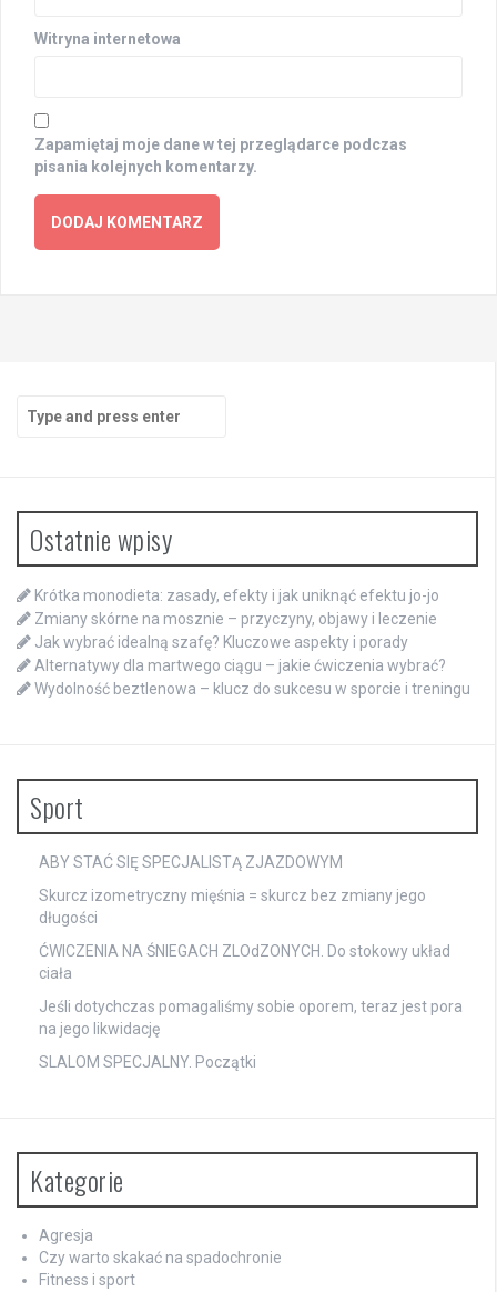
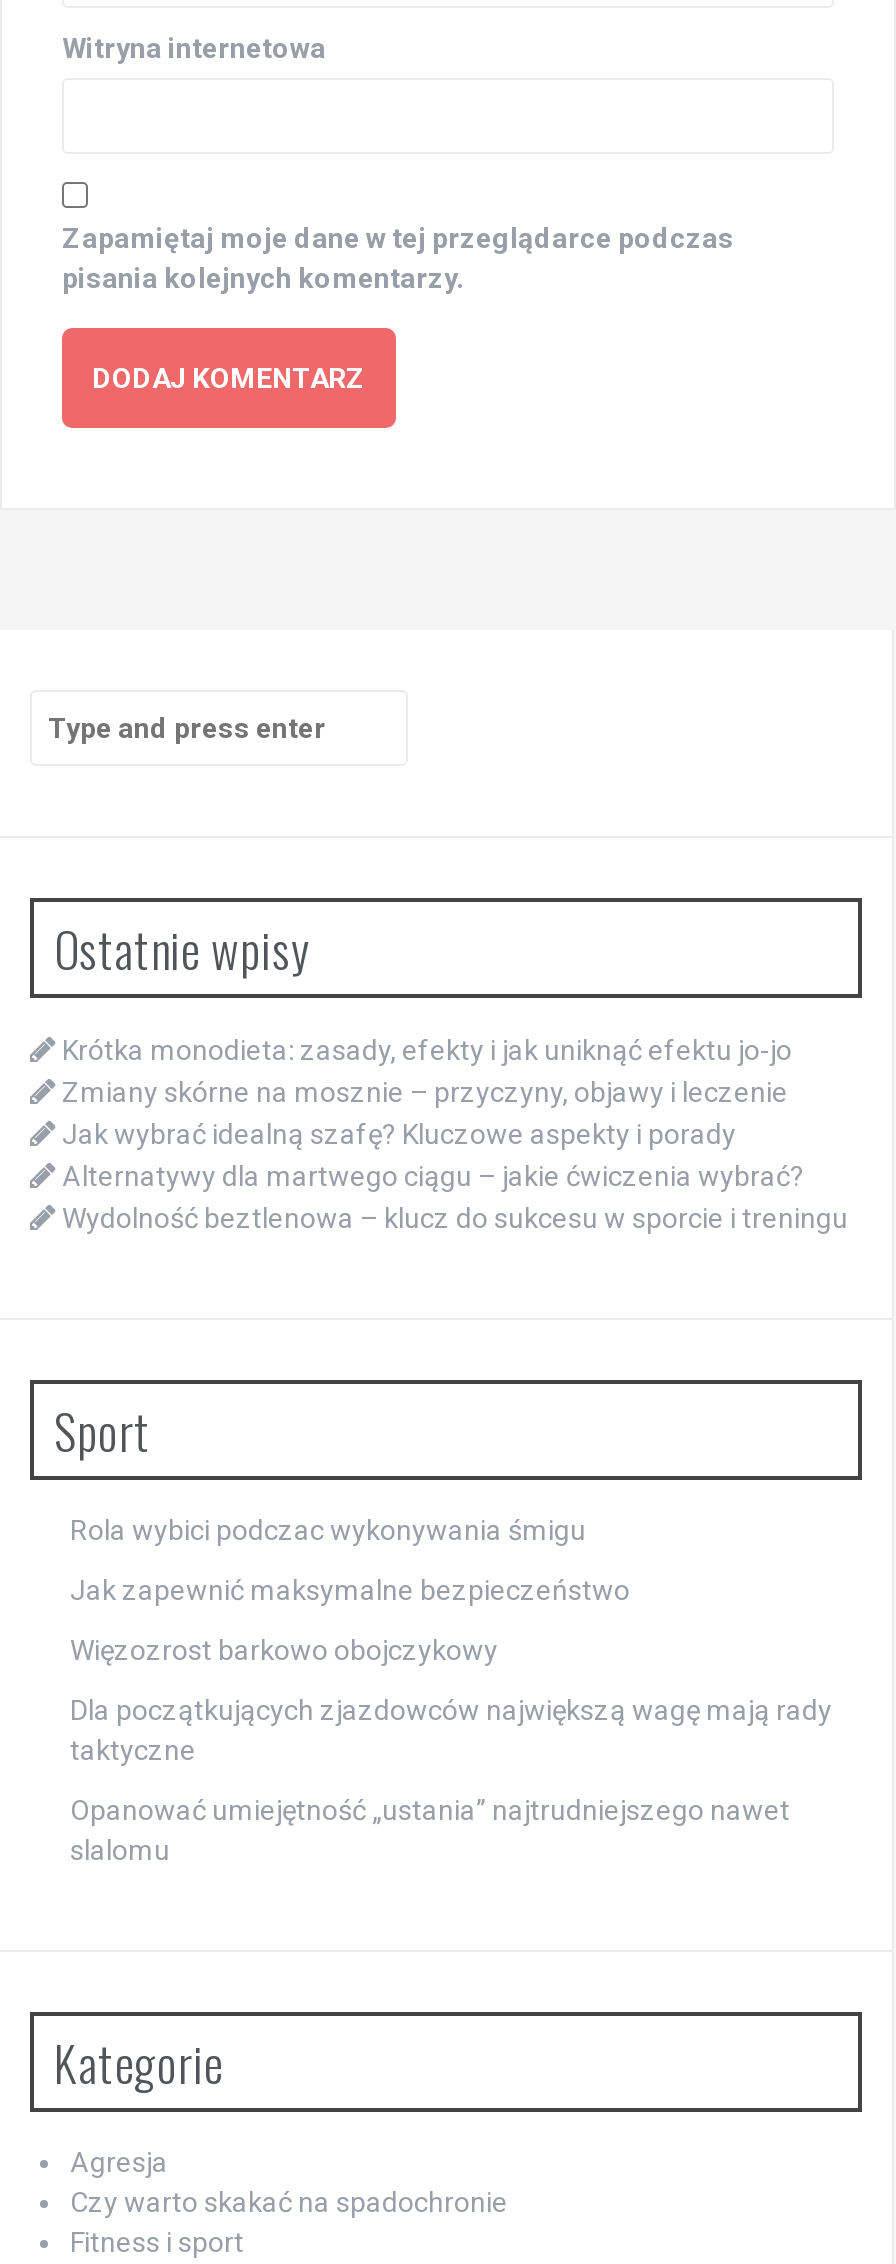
[39,854,343,871] ABY STAĆ SIĘ SPECJALISTĄ ZJAZDOWYM -> [70,1515,586,1547] Rola wybici podczac wykonywania śmigu
[39,887,426,927] Skurcz izometryczny mięśnia = skurcz bez zmiany jego | długości -> [70,1575,630,1607] Jak zapewnić maksymalne bezpieczeństwo
[39,942,450,982] ĆWICZENIA NA ŚNIEGACH ZLOdZONYCH. Do stokowy układ | ciała -> [70,1635,498,1667] Więzozrost barkowo obojczykowy
[39,998,463,1038] Jeśli dotychczas pomagaliśmy sobie oporem, teraz jest pora | na jego likwidację -> [70,1695,832,1767] Dla początkujących zjazdowców największą wagę mają rady | taktyczne
[39,1053,256,1071] SLALOM SPECJALNY. Początki -> [70,1795,790,1867] Opanować umiejętność „ustania” najtrudniejszego nawet | slalomu

